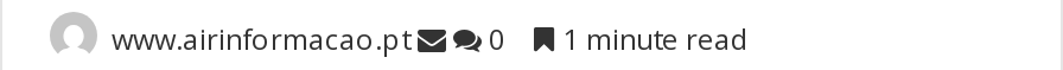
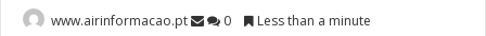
[555,19,750,59] 1 minute read -> [254,12,371,30] Less than a minute

